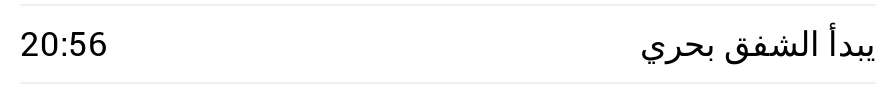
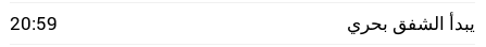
[20,20,108,66] 20:56 -> [10,11,58,35] 20:59

